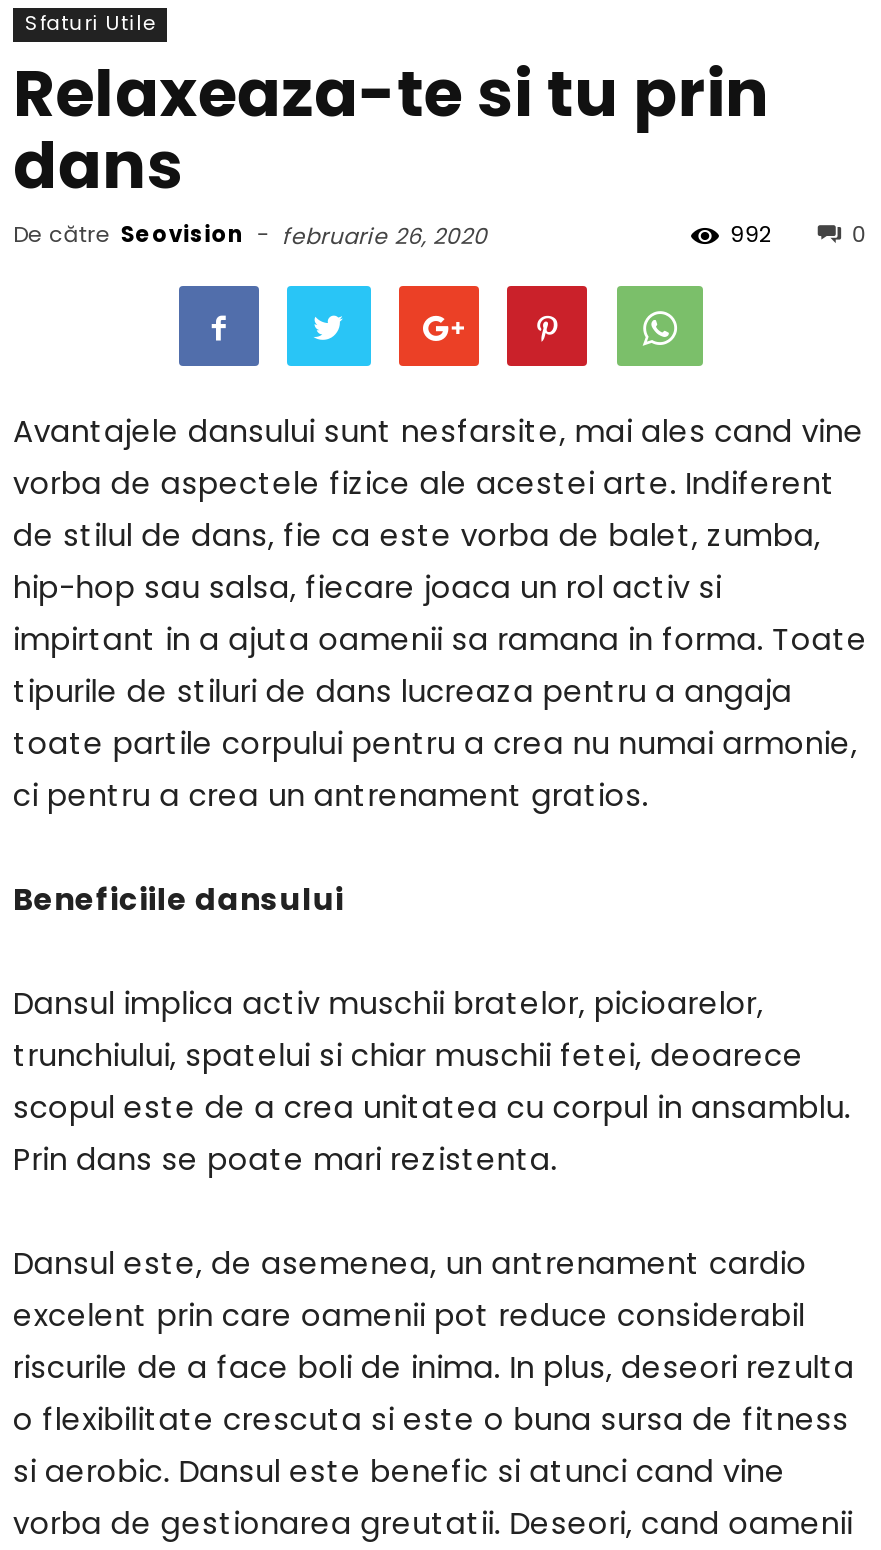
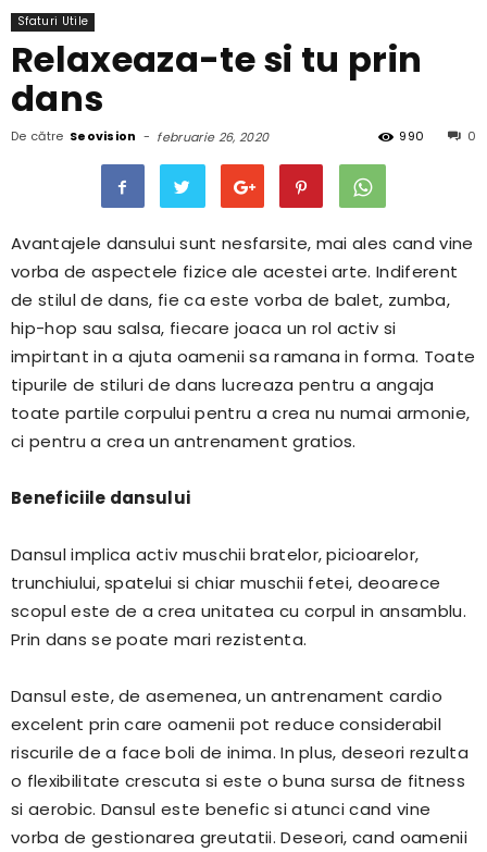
[730,218,774,250] 992 -> [399,127,424,145] 990

